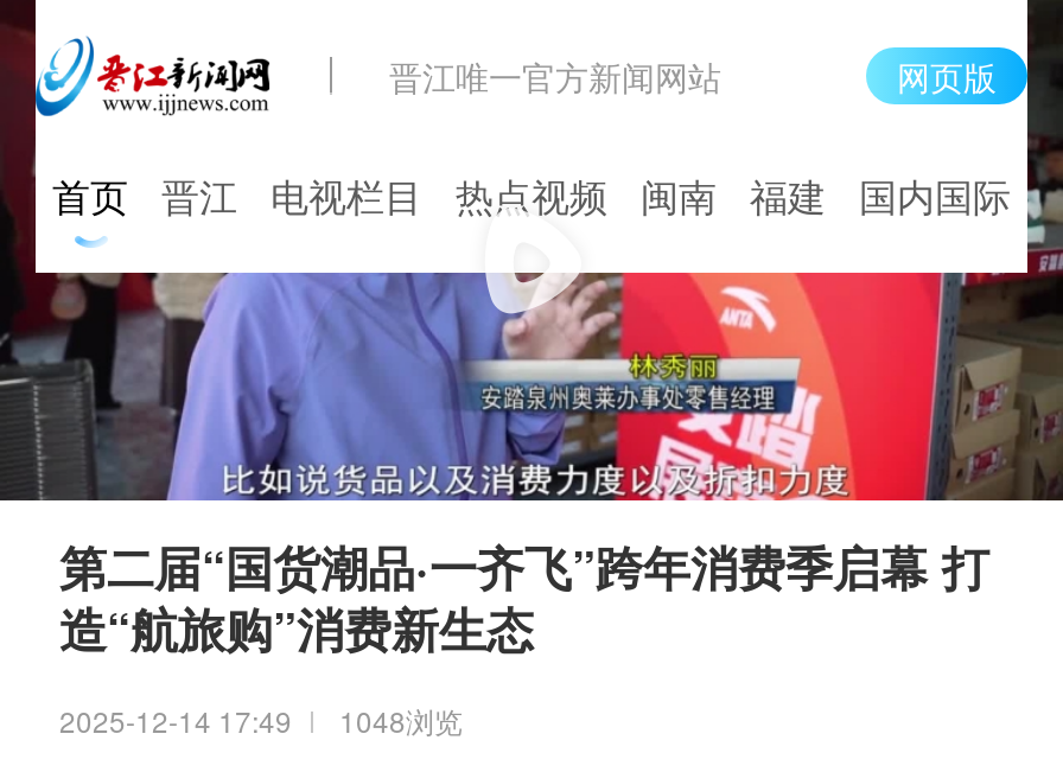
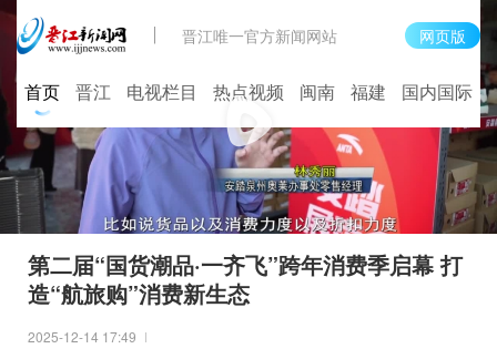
[339,700,463,740] 1048浏览 -> none

